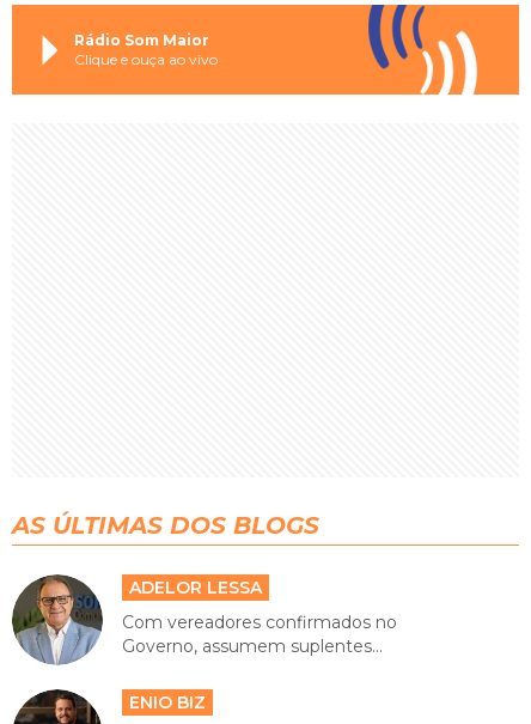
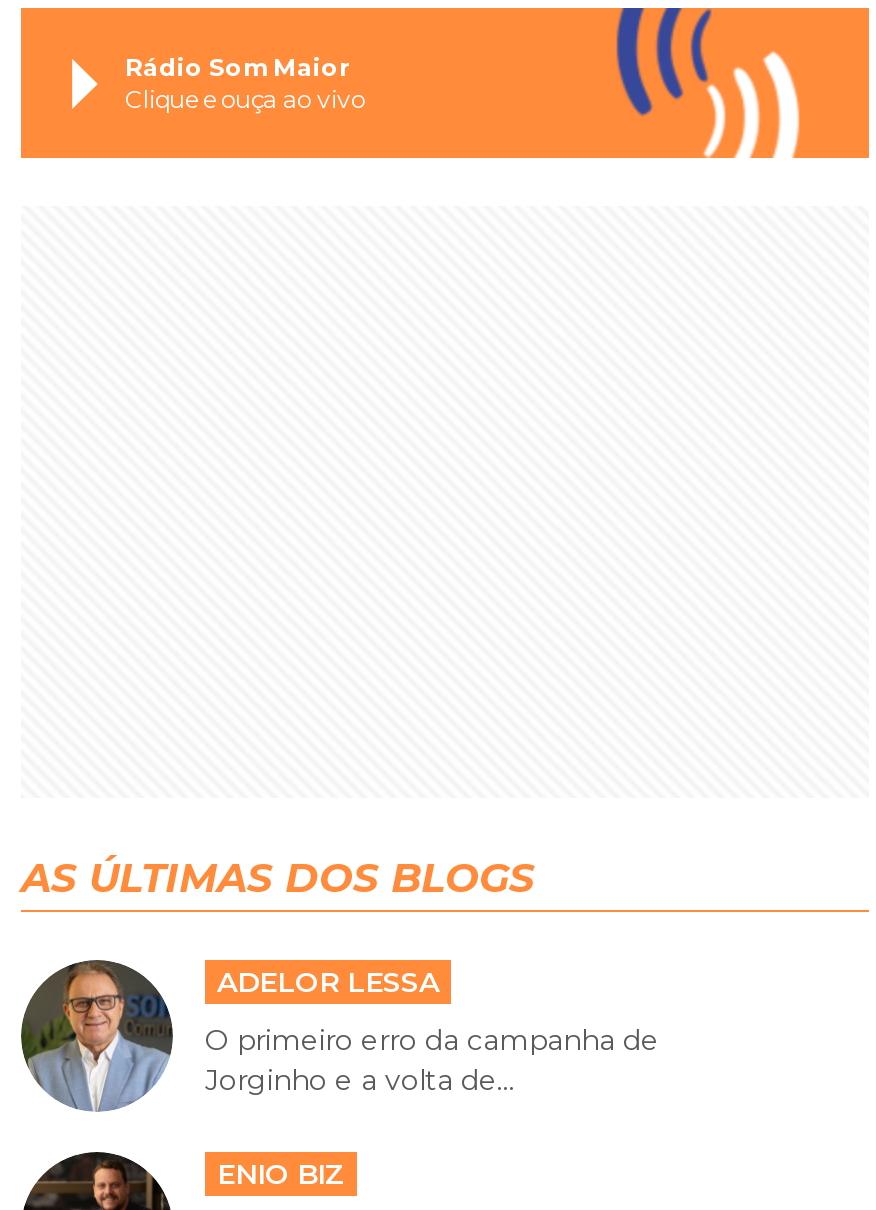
[122,612,397,657] Com vereadores confirmados no | Governo, assumem suplentes... -> [205,1022,659,1098] O primeiro erro da campanha de | Jorginho e a volta de...

